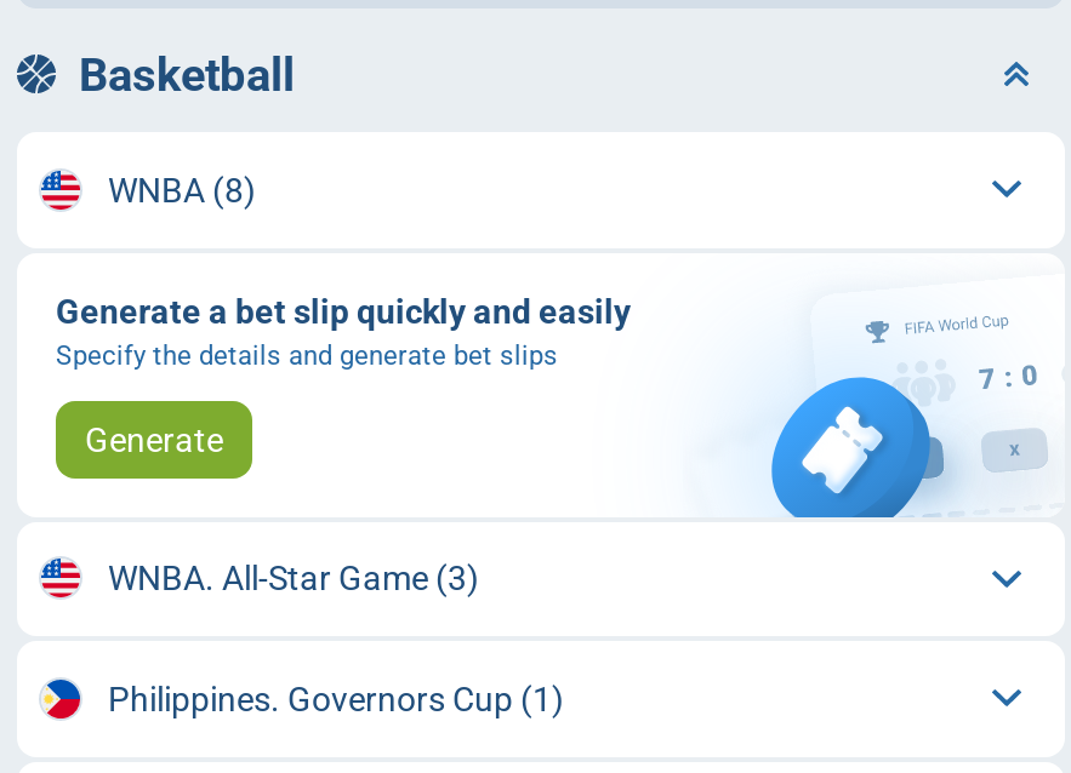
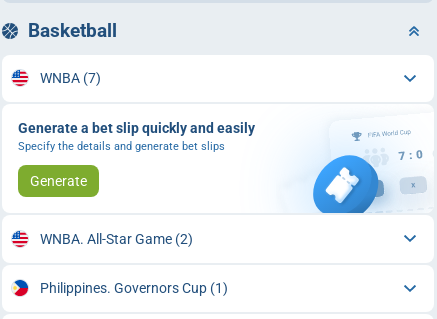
[108,170,256,209] WNBA (8) -> [39,70,100,86] WNBA (7)
[108,559,479,598] WNBA. All-Star Game (3) -> [39,231,192,247] WNBA. All-Star Game (2)

